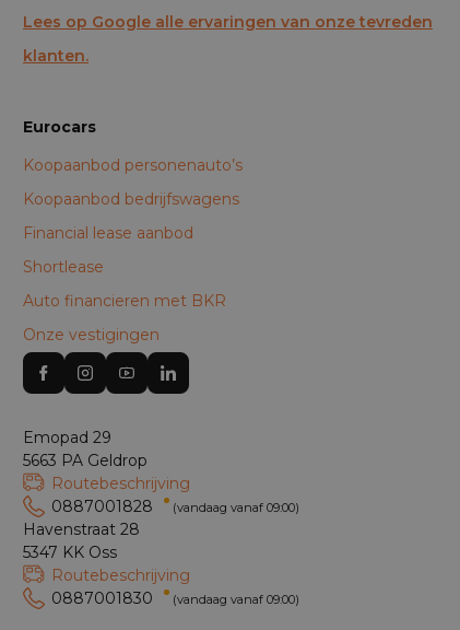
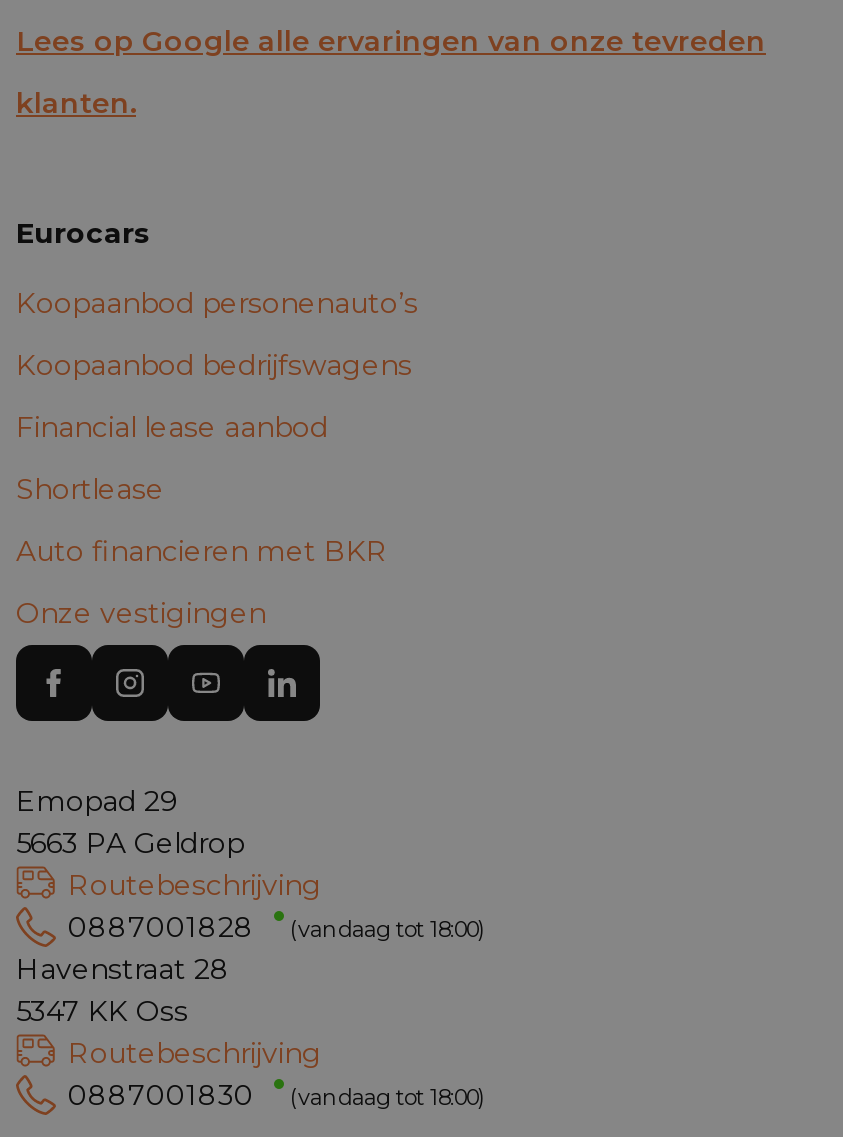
[173,500,299,516] (vandaag vanaf 09:00) -> [290,915,486,943] (vandaag tot 18:00)
[173,592,299,607] (vandaag vanaf 09:00) -> [290,1083,486,1111] (vandaag tot 18:00)

